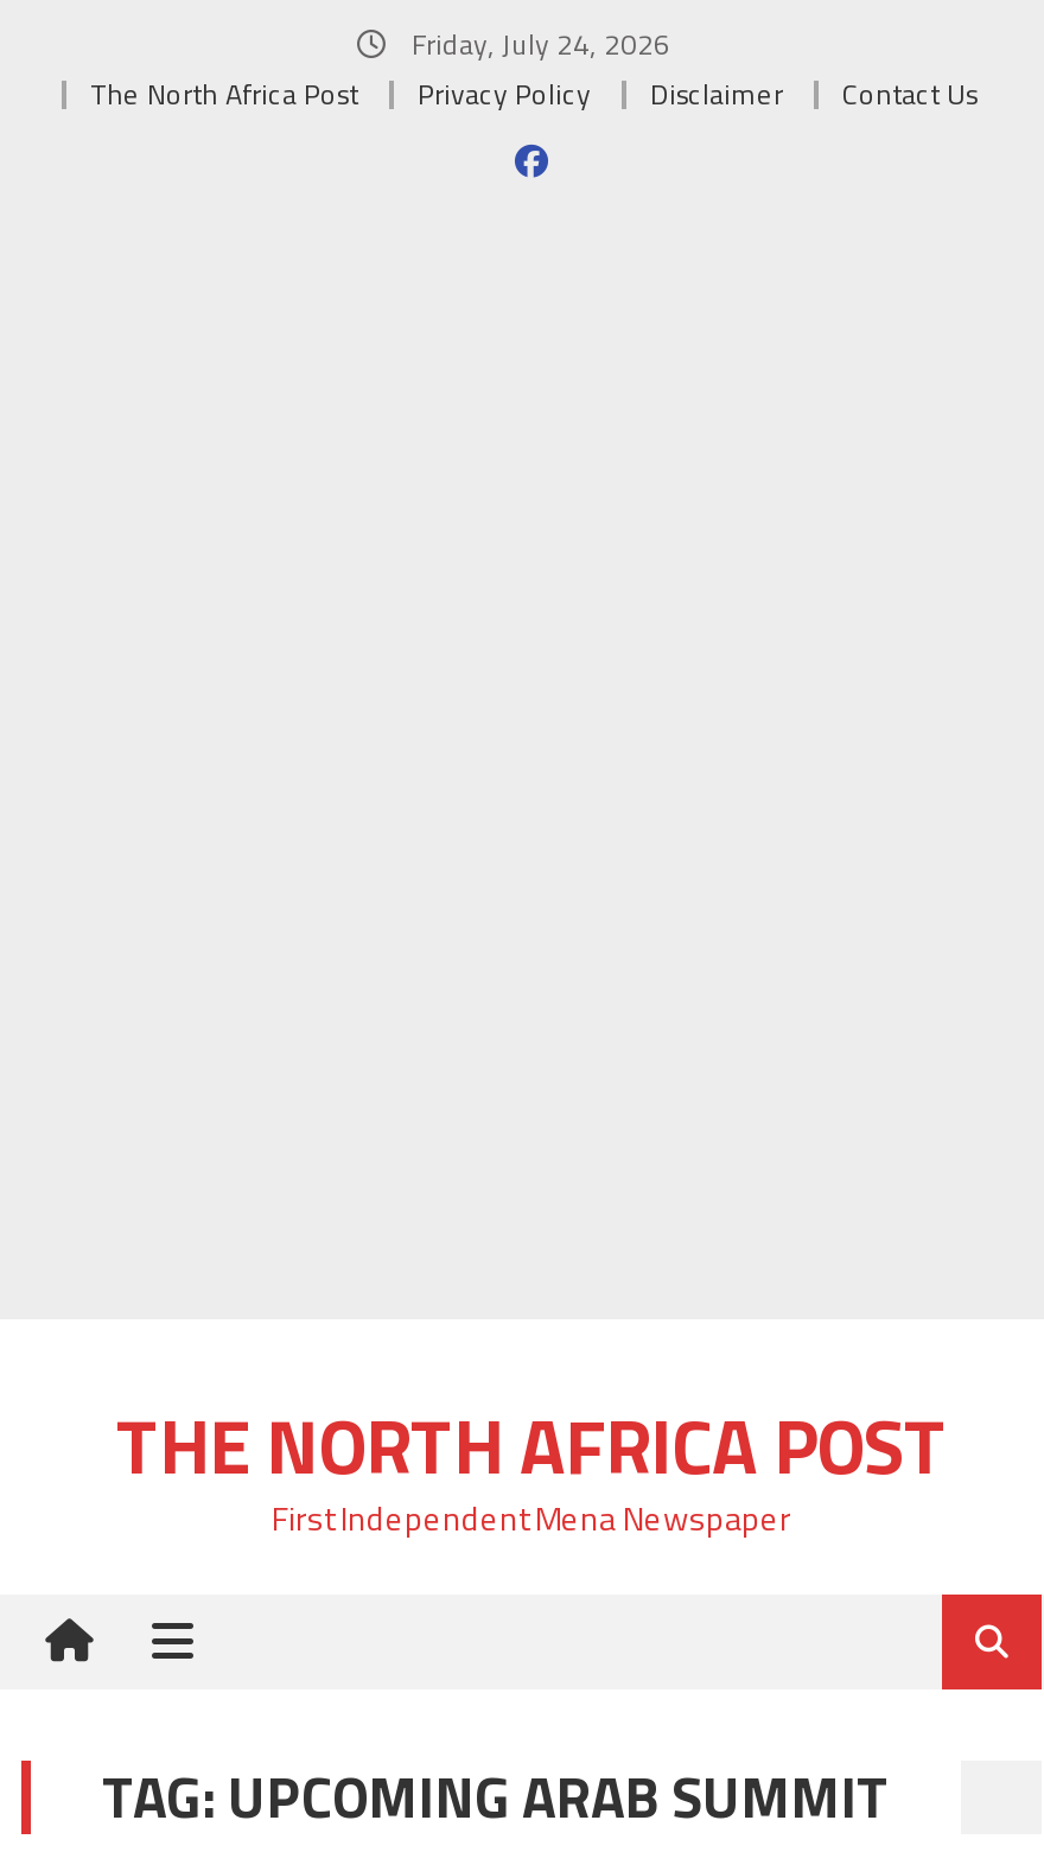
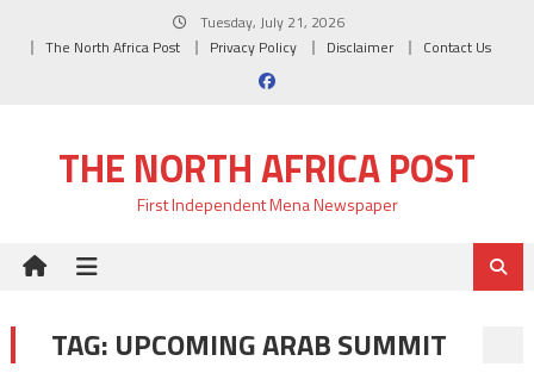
[405,21,670,66] Friday, July 24, 2026 -> [196,11,344,33] Tuesday, July 21, 2026

